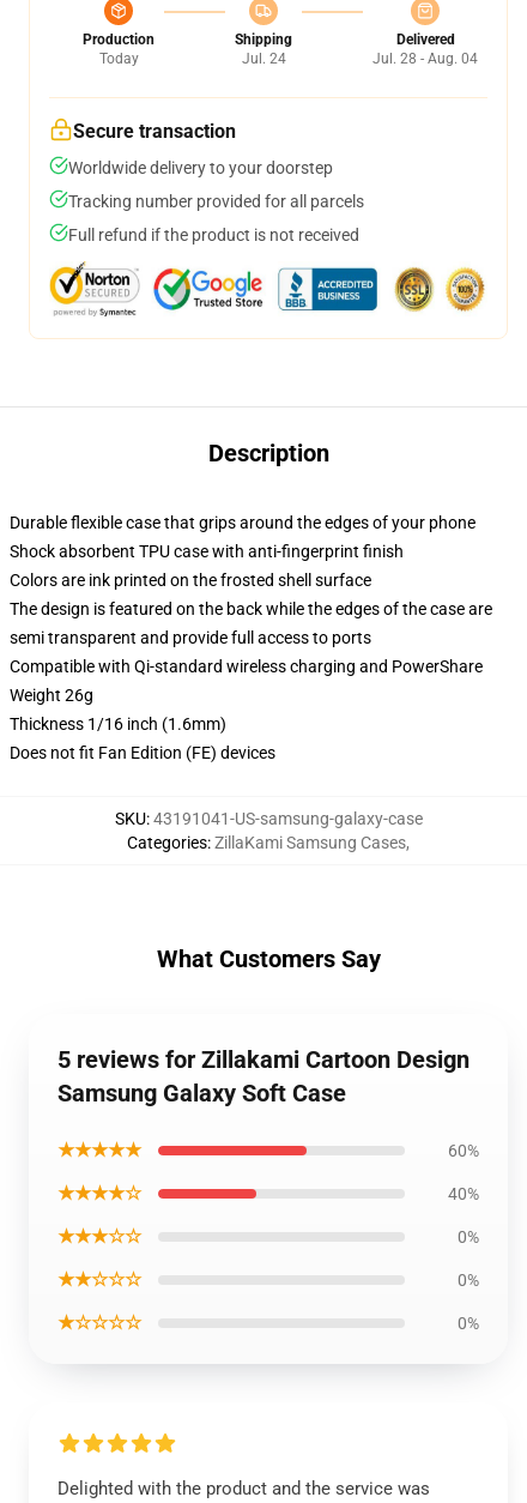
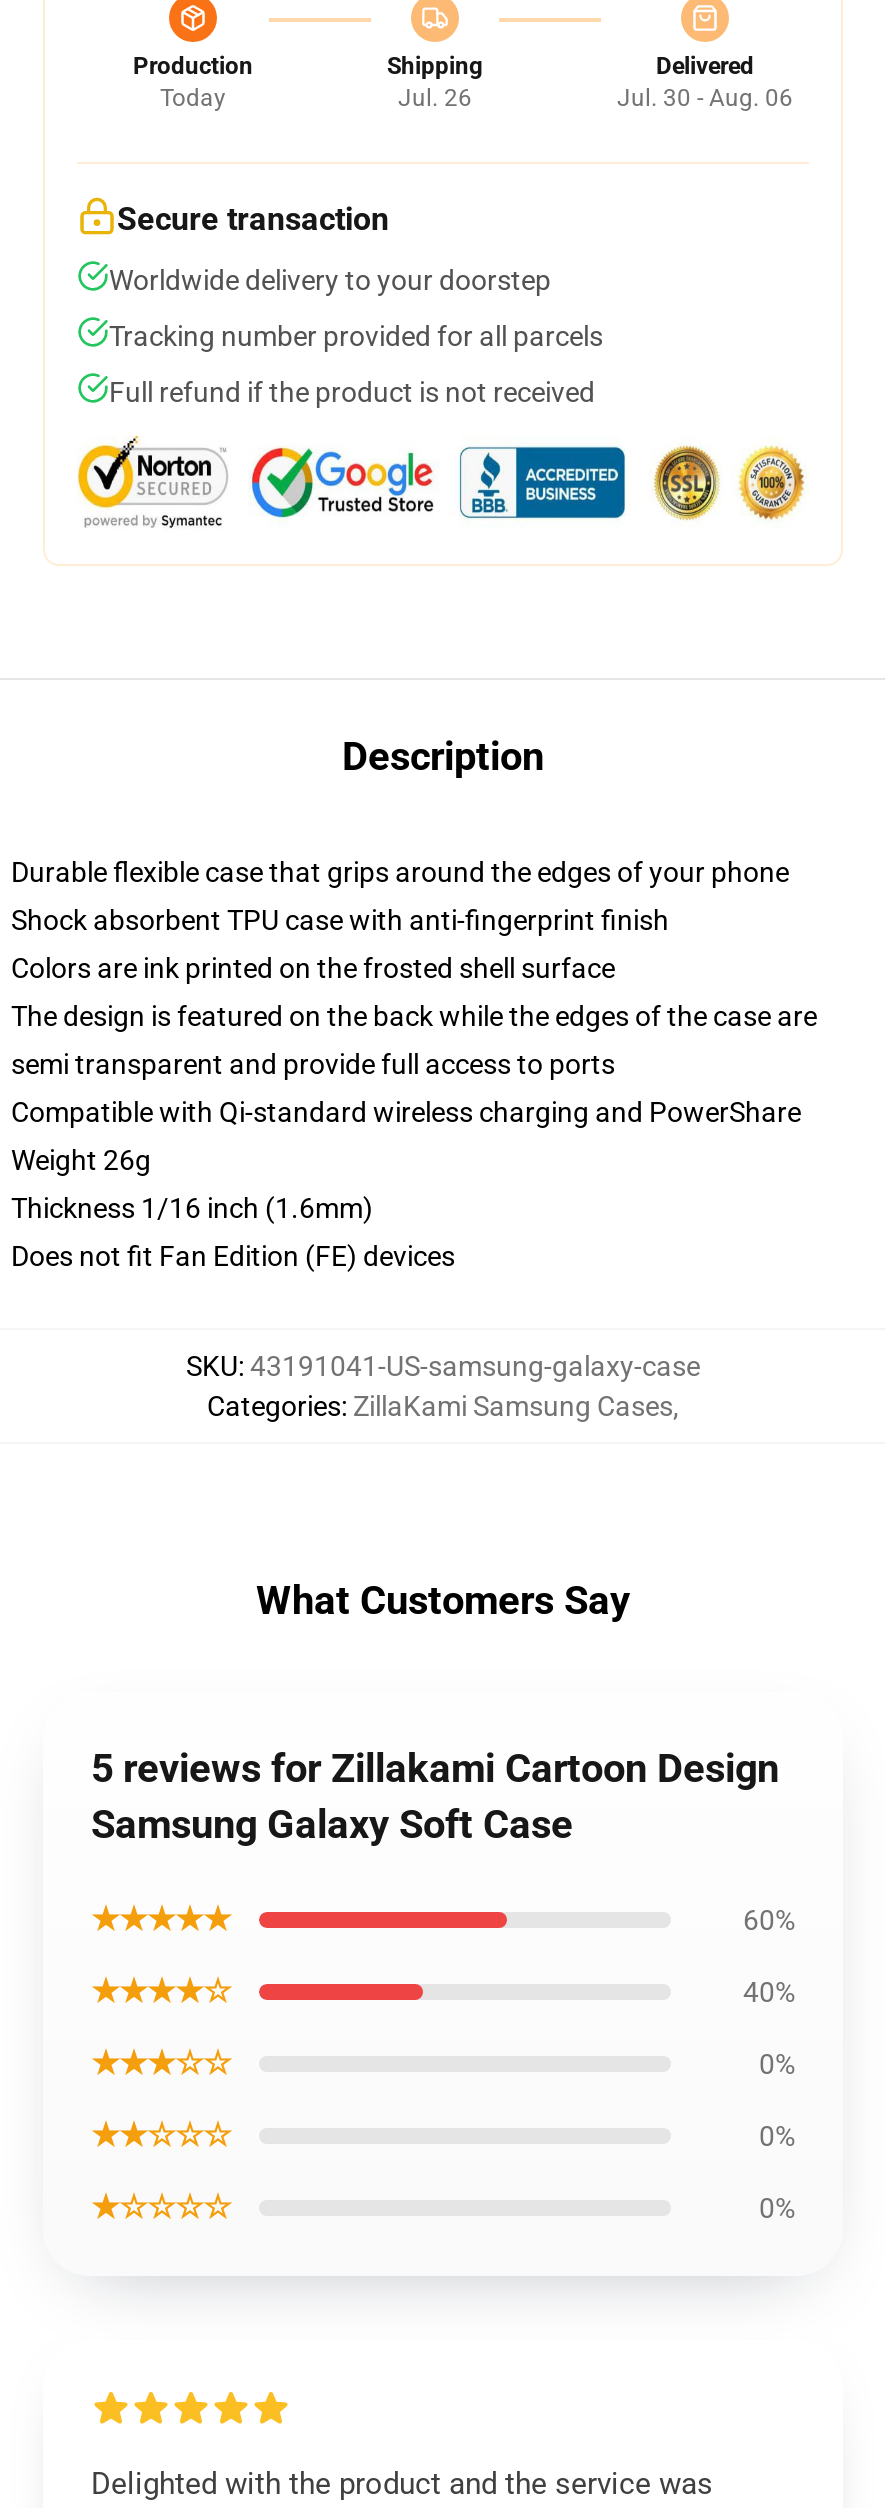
[241,50,286,67] Jul. 24 -> [398,84,472,112] Jul. 26
[372,50,478,67] Jul. 28 - Aug. 04 -> [617,84,793,112] Jul. 30 - Aug. 06

